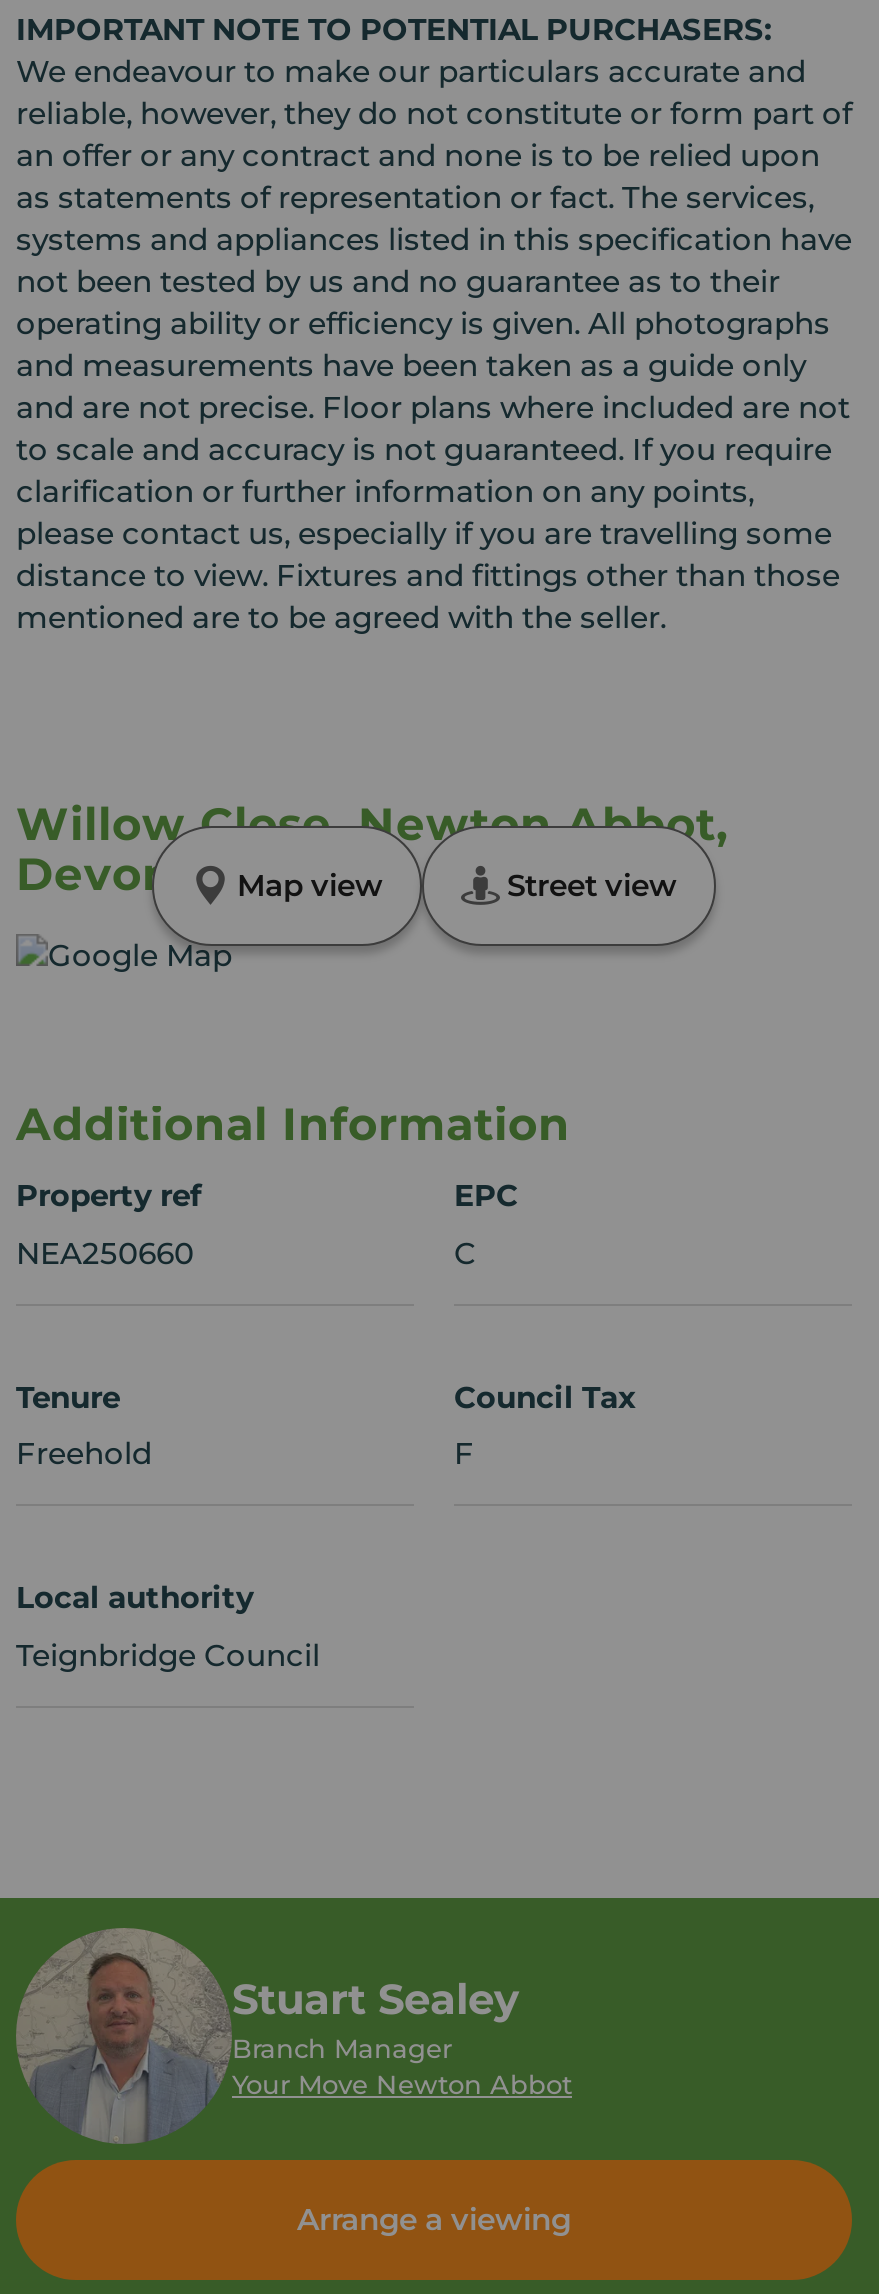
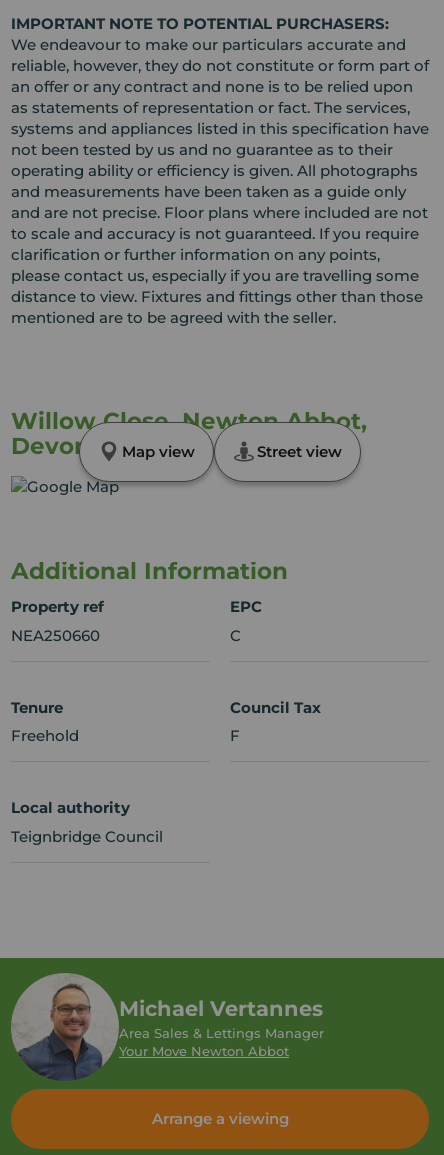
[20,1934,520,2146] [image] | Stuart Sealey | Branch Manager -> [13,975,324,1081] [image] | Michael Vertannes | Area Sales & Lettings Manager

